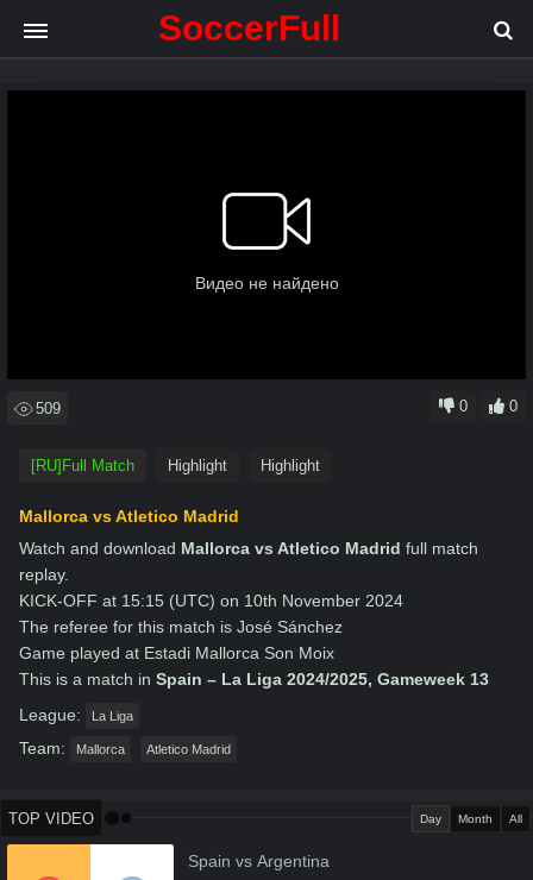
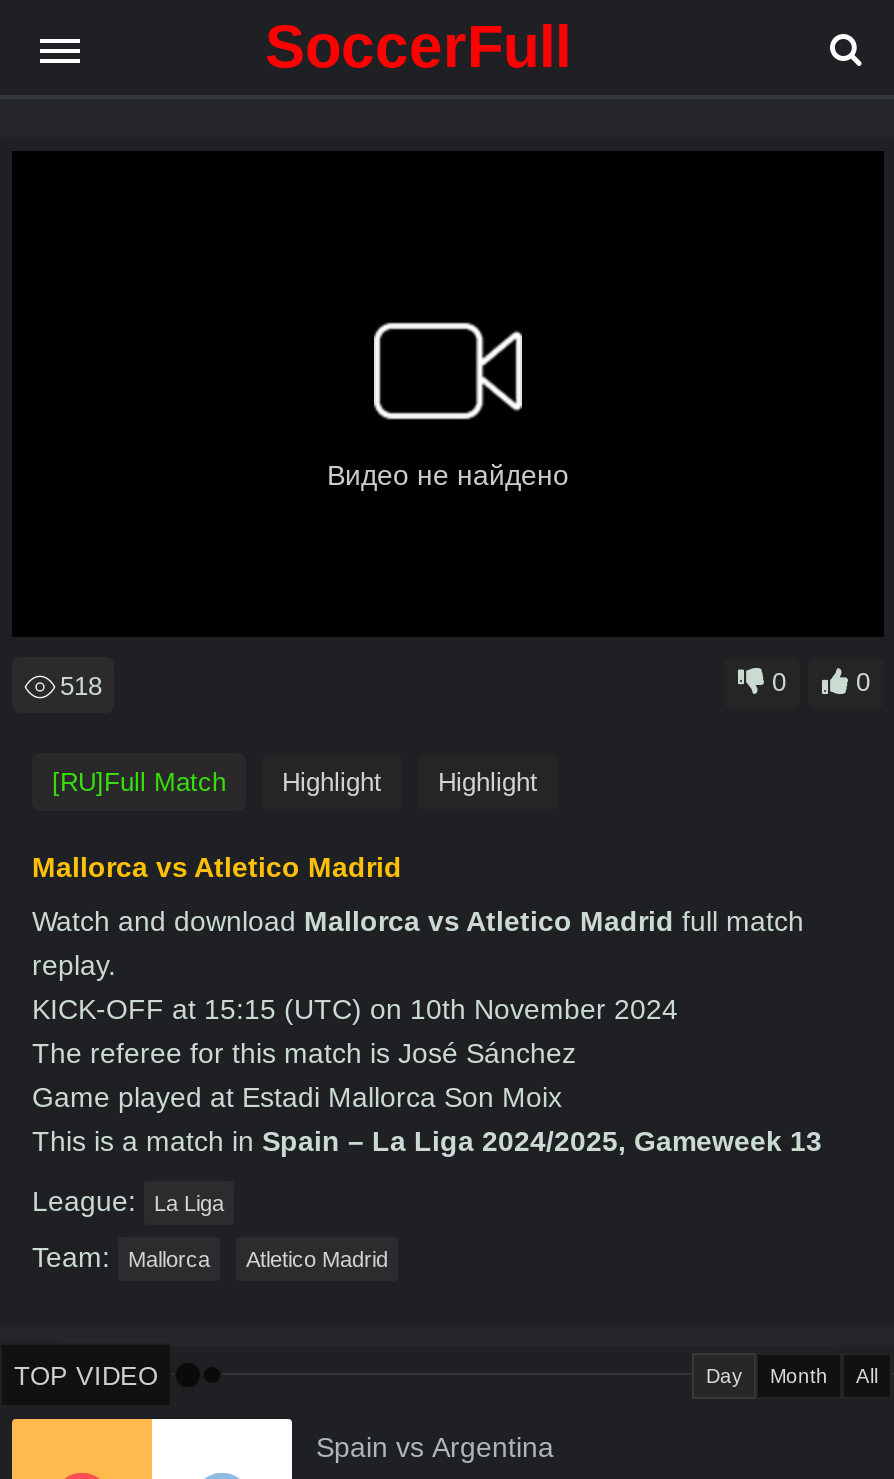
[36,400,61,418] 509 -> [60,672,102,702] 518

